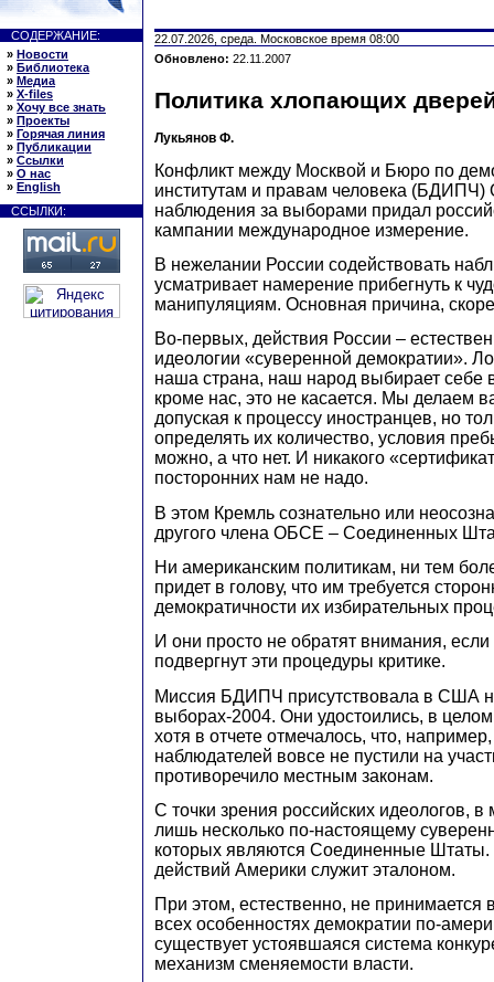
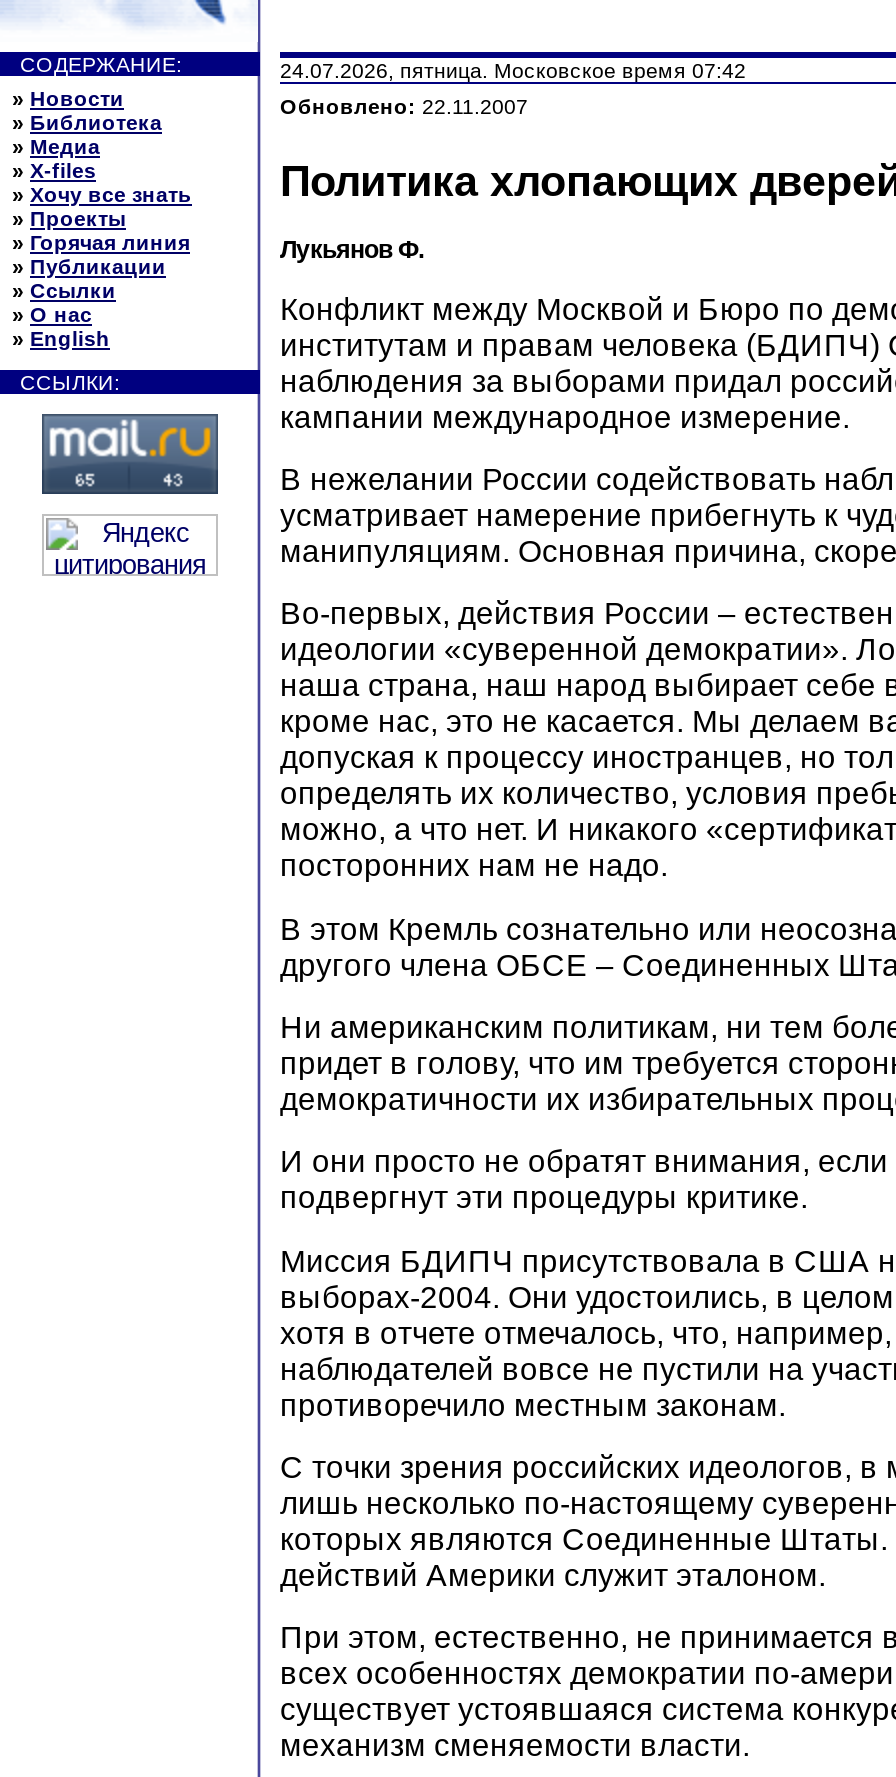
[154,32,399,45] 22.07.2026, среда. Московское время 08:00 -> [280,58,746,82] 24.07.2026, пятница. Московское время 07:42

